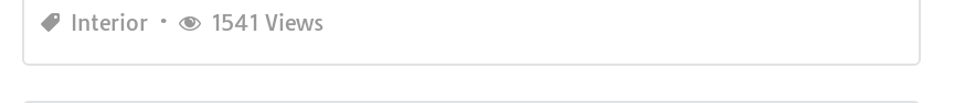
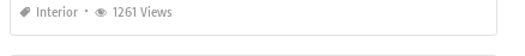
[212,9,325,38] 1541 Views -> [113,5,173,20] 1261 Views

